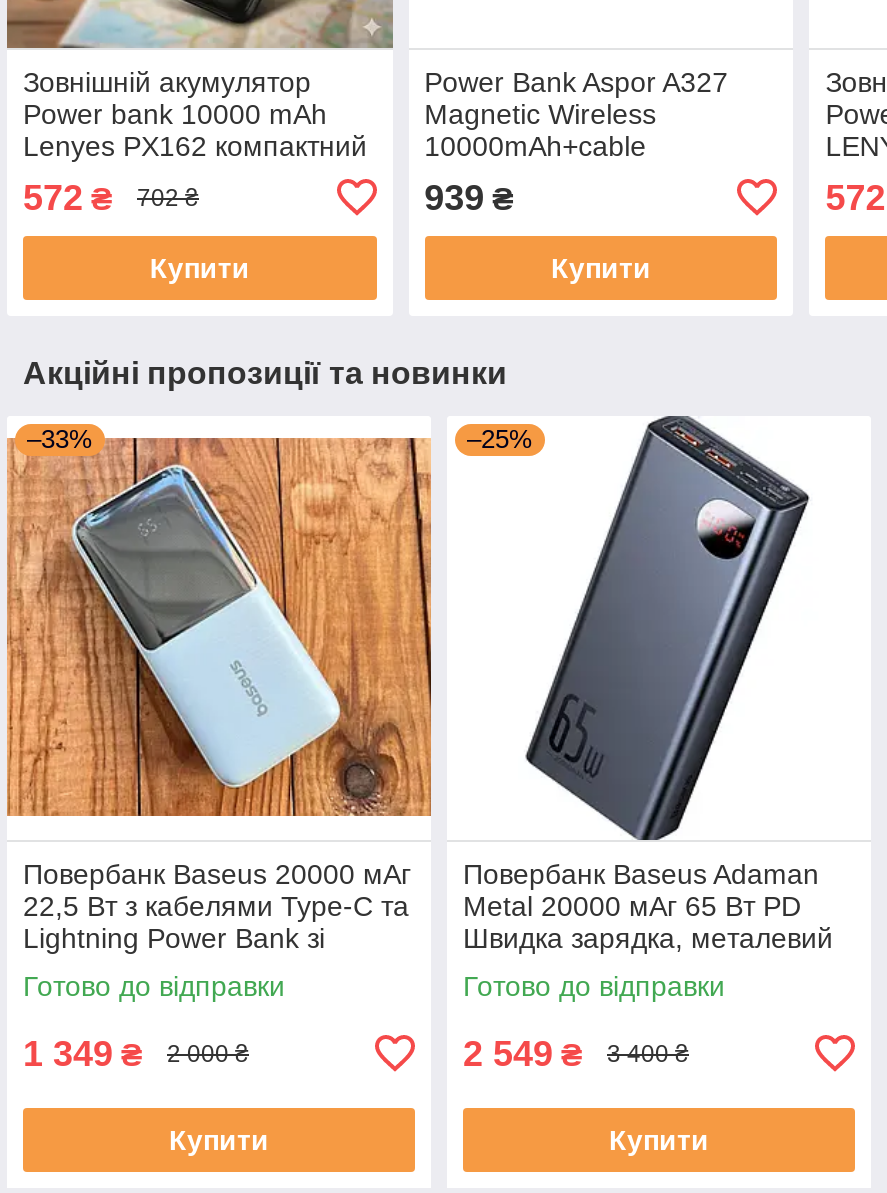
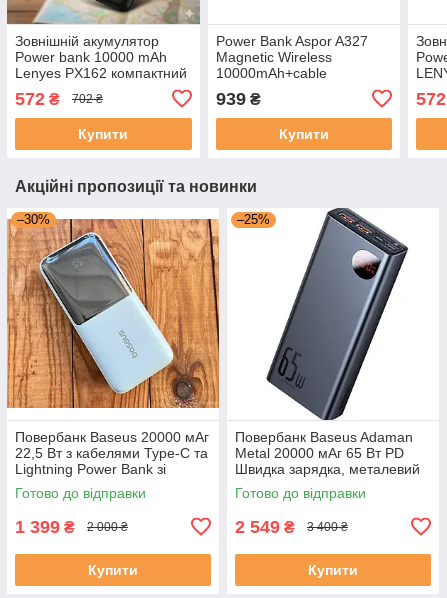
[27,424,93,454] –33% -> [17,212,50,227] –30%
[23,1034,143,1074] 1 349 ₴ -> [15,517,75,537] 1 399 ₴

